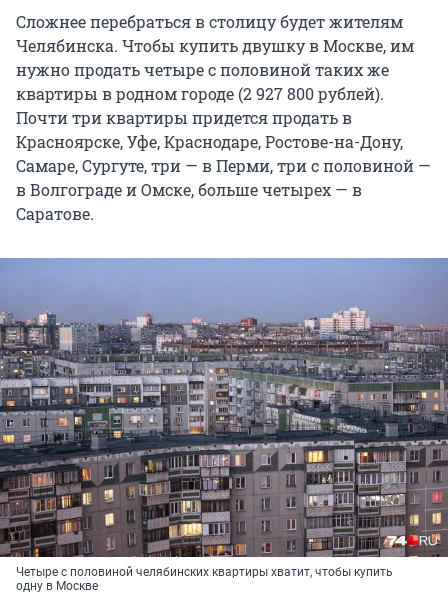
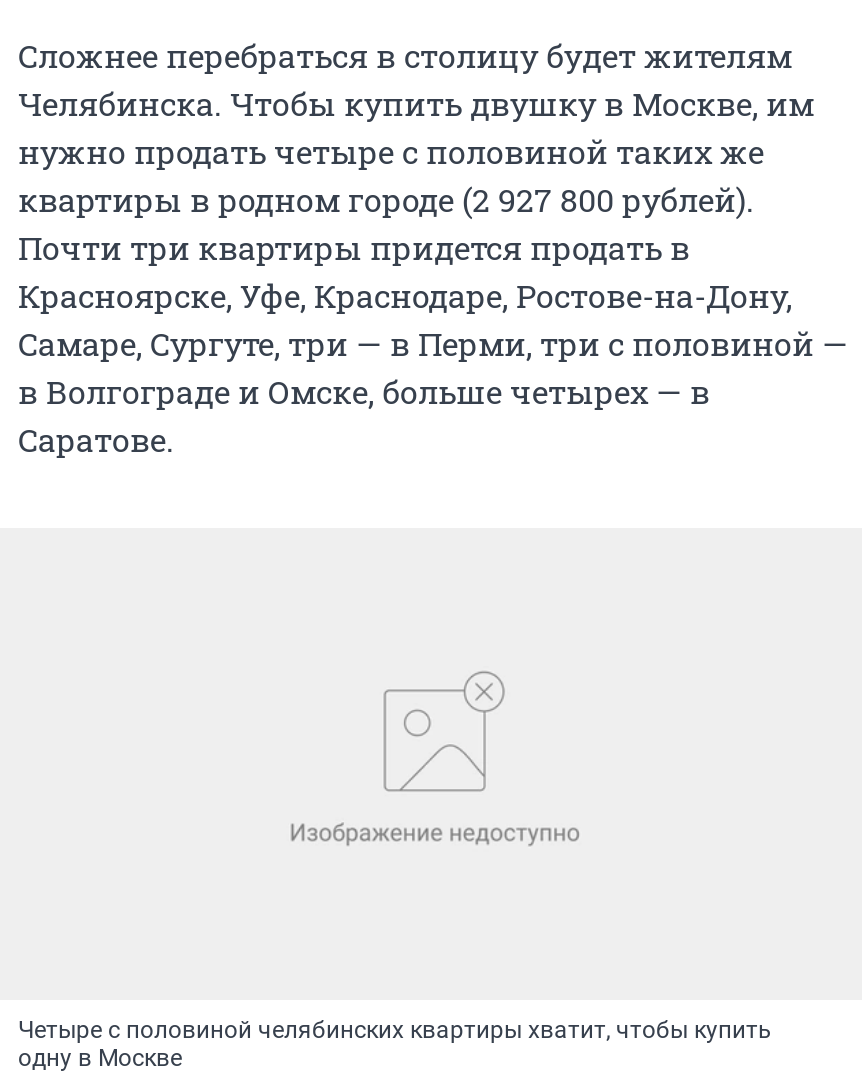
[3,257,445,558] [image] -> none

